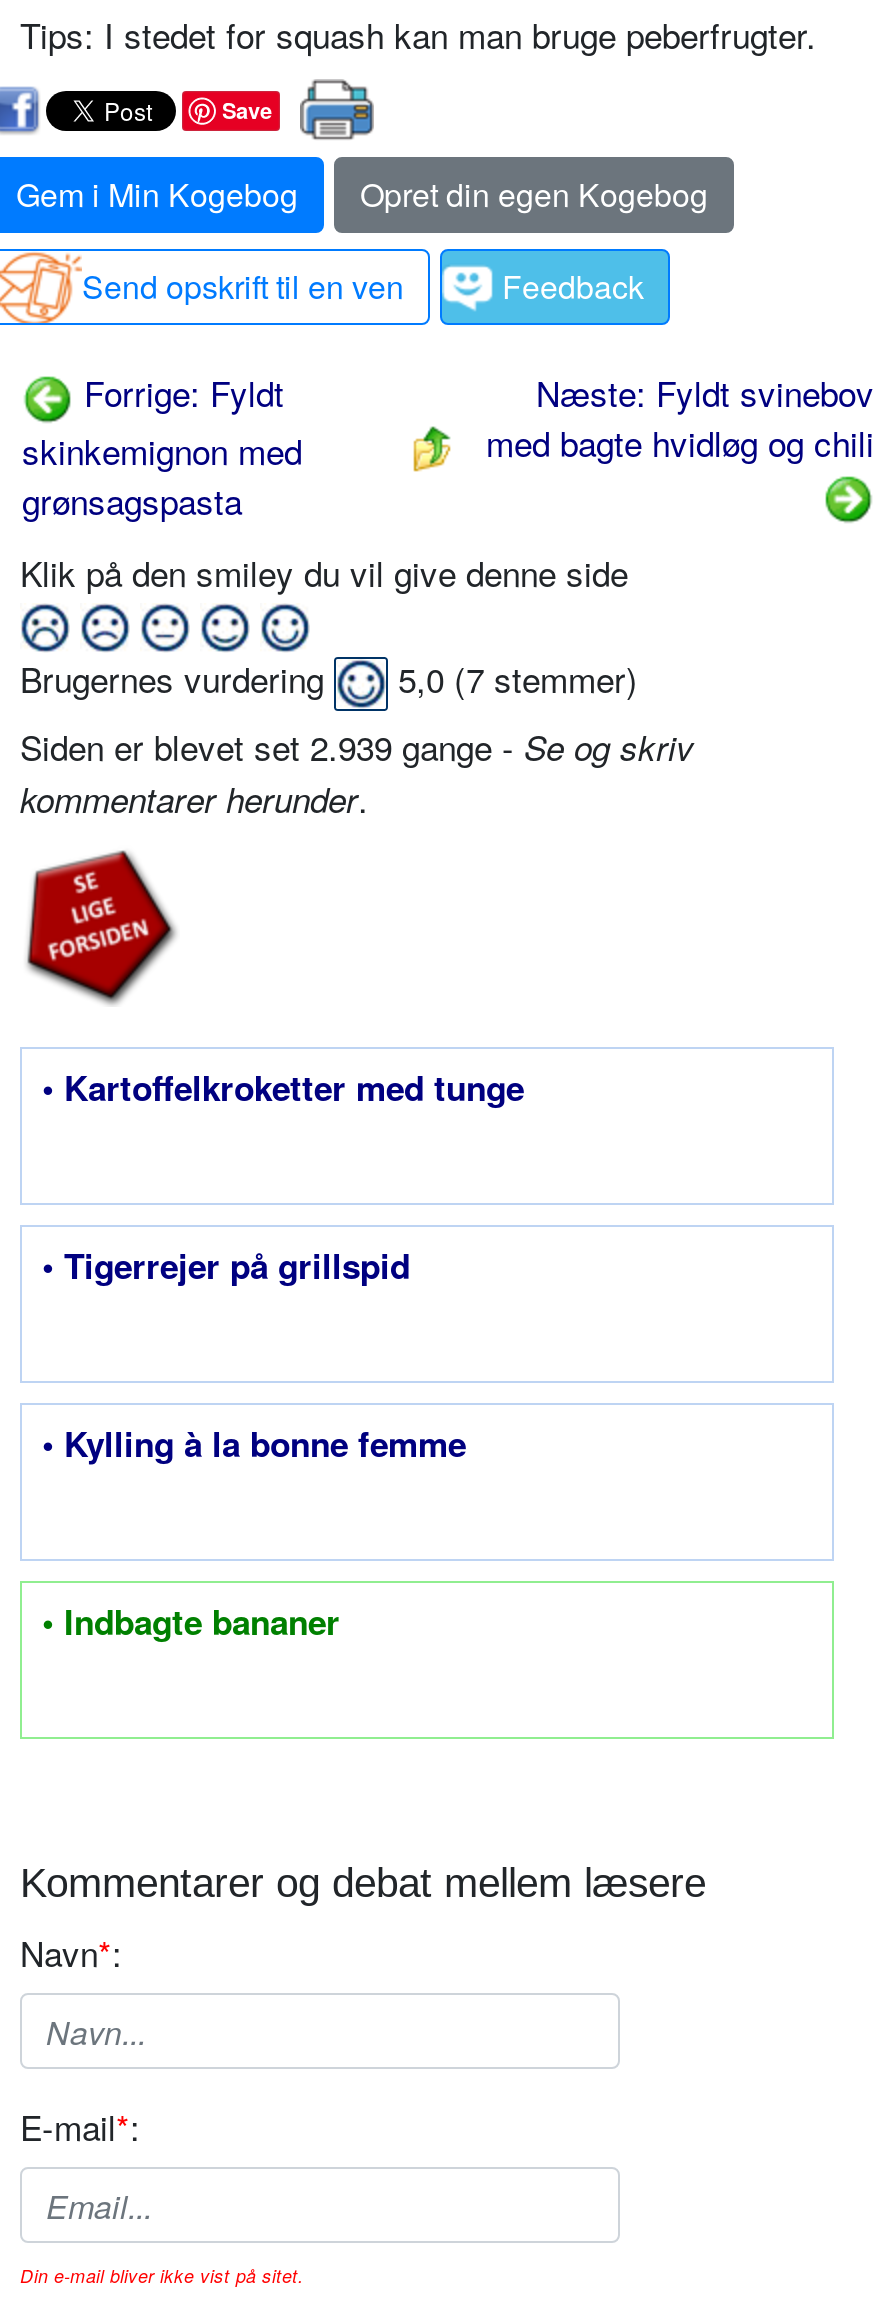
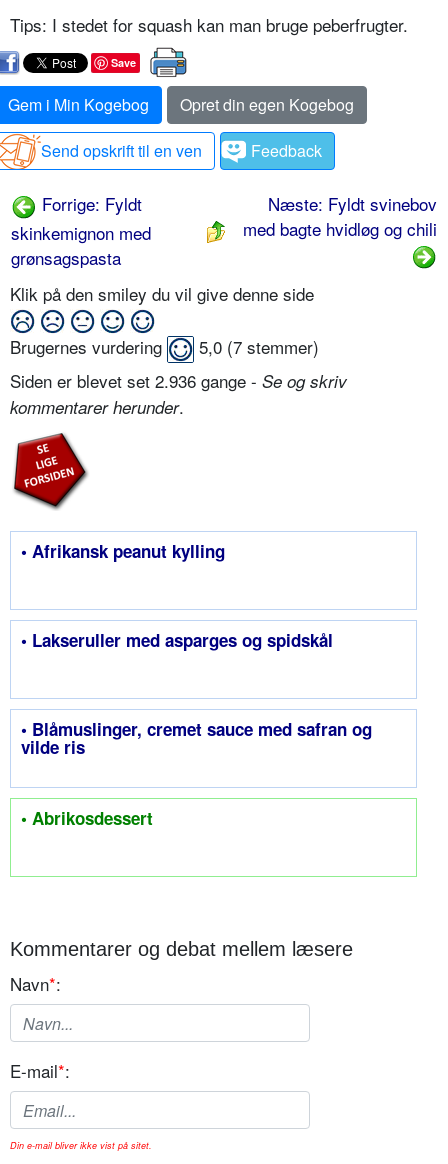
[20,721,694,771] Siden er blevet set 2.939 gange - Se og skriv -> [10,368,347,393] Siden er blevet set 2.936 gange - Se og skriv
[42,1063,524,1111] • Kartoffelkroketter med tunge -> [21,539,225,563] • Afrikansk peanut kylling
[42,1241,410,1289] • Tigerrejer på grillspid -> [21,628,333,652] • Lakseruller med asparges og spidskål
[42,1419,466,1467] • Kylling à la bonne femme -> [21,717,372,759] • Blåmuslinger, cremet sauce med safran og | vilde ris
[42,1597,340,1645] • Indbagte bananer -> [21,806,153,830] • Abrikosdessert

